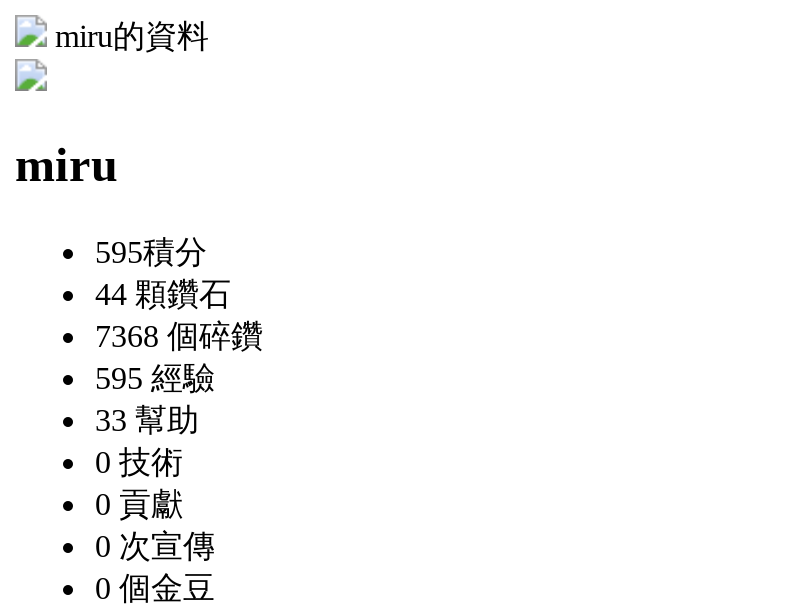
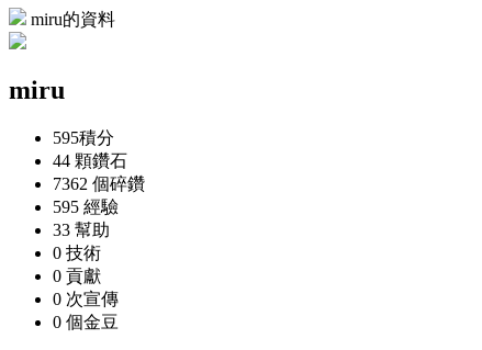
[95,319,263,353] 7368 個碎鑽 -> [53,174,145,193] 7362 個碎鑽

